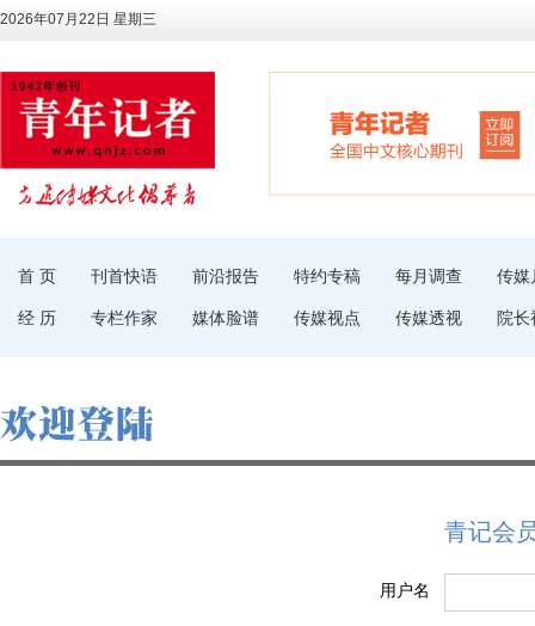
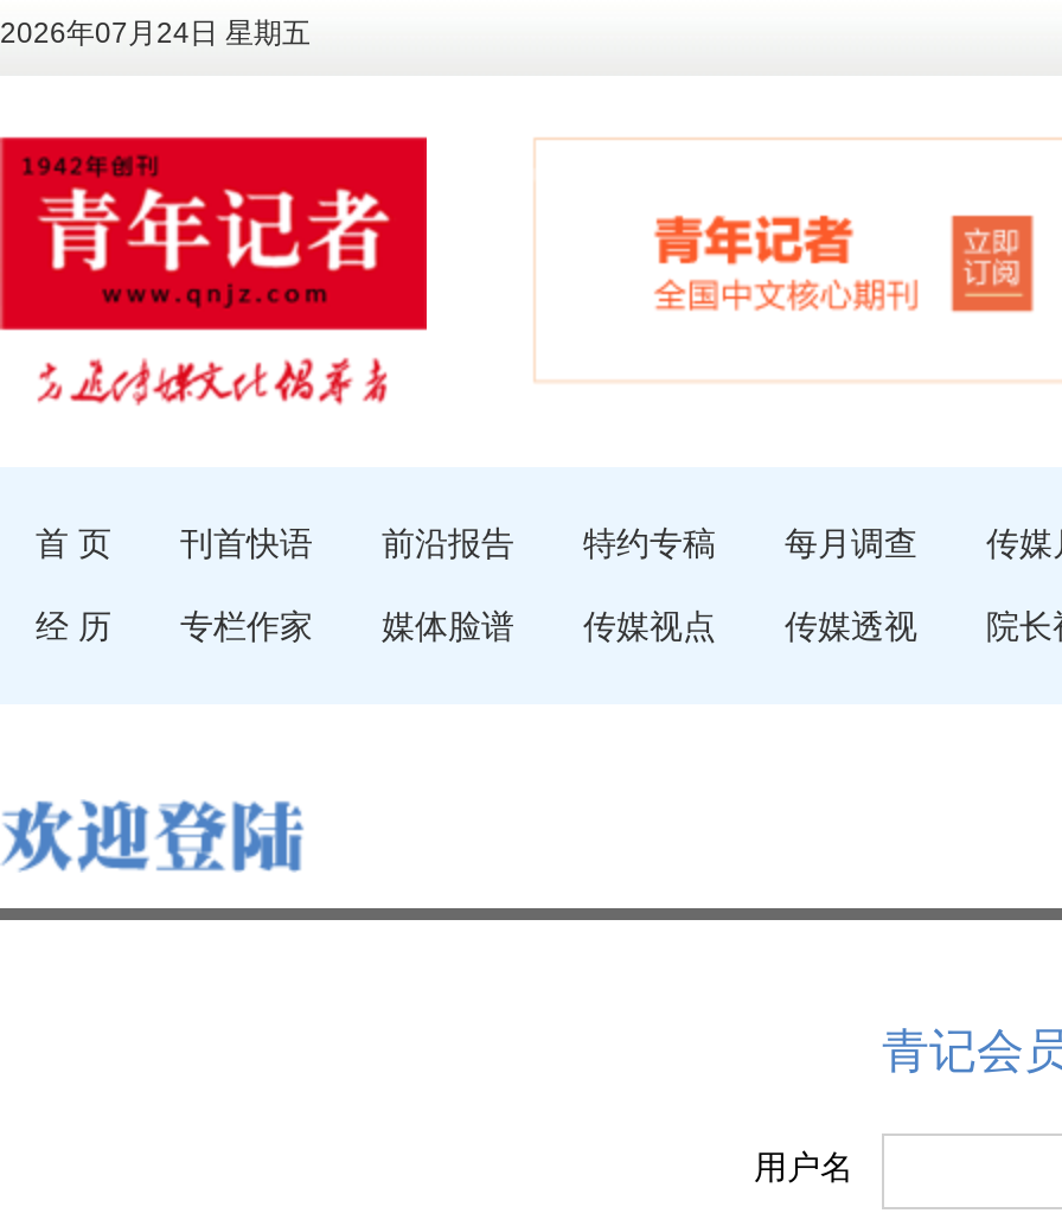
[0,11,156,27] 2026年07月22日 星期三 -> [0,17,311,50] 2026年07月24日 星期五

